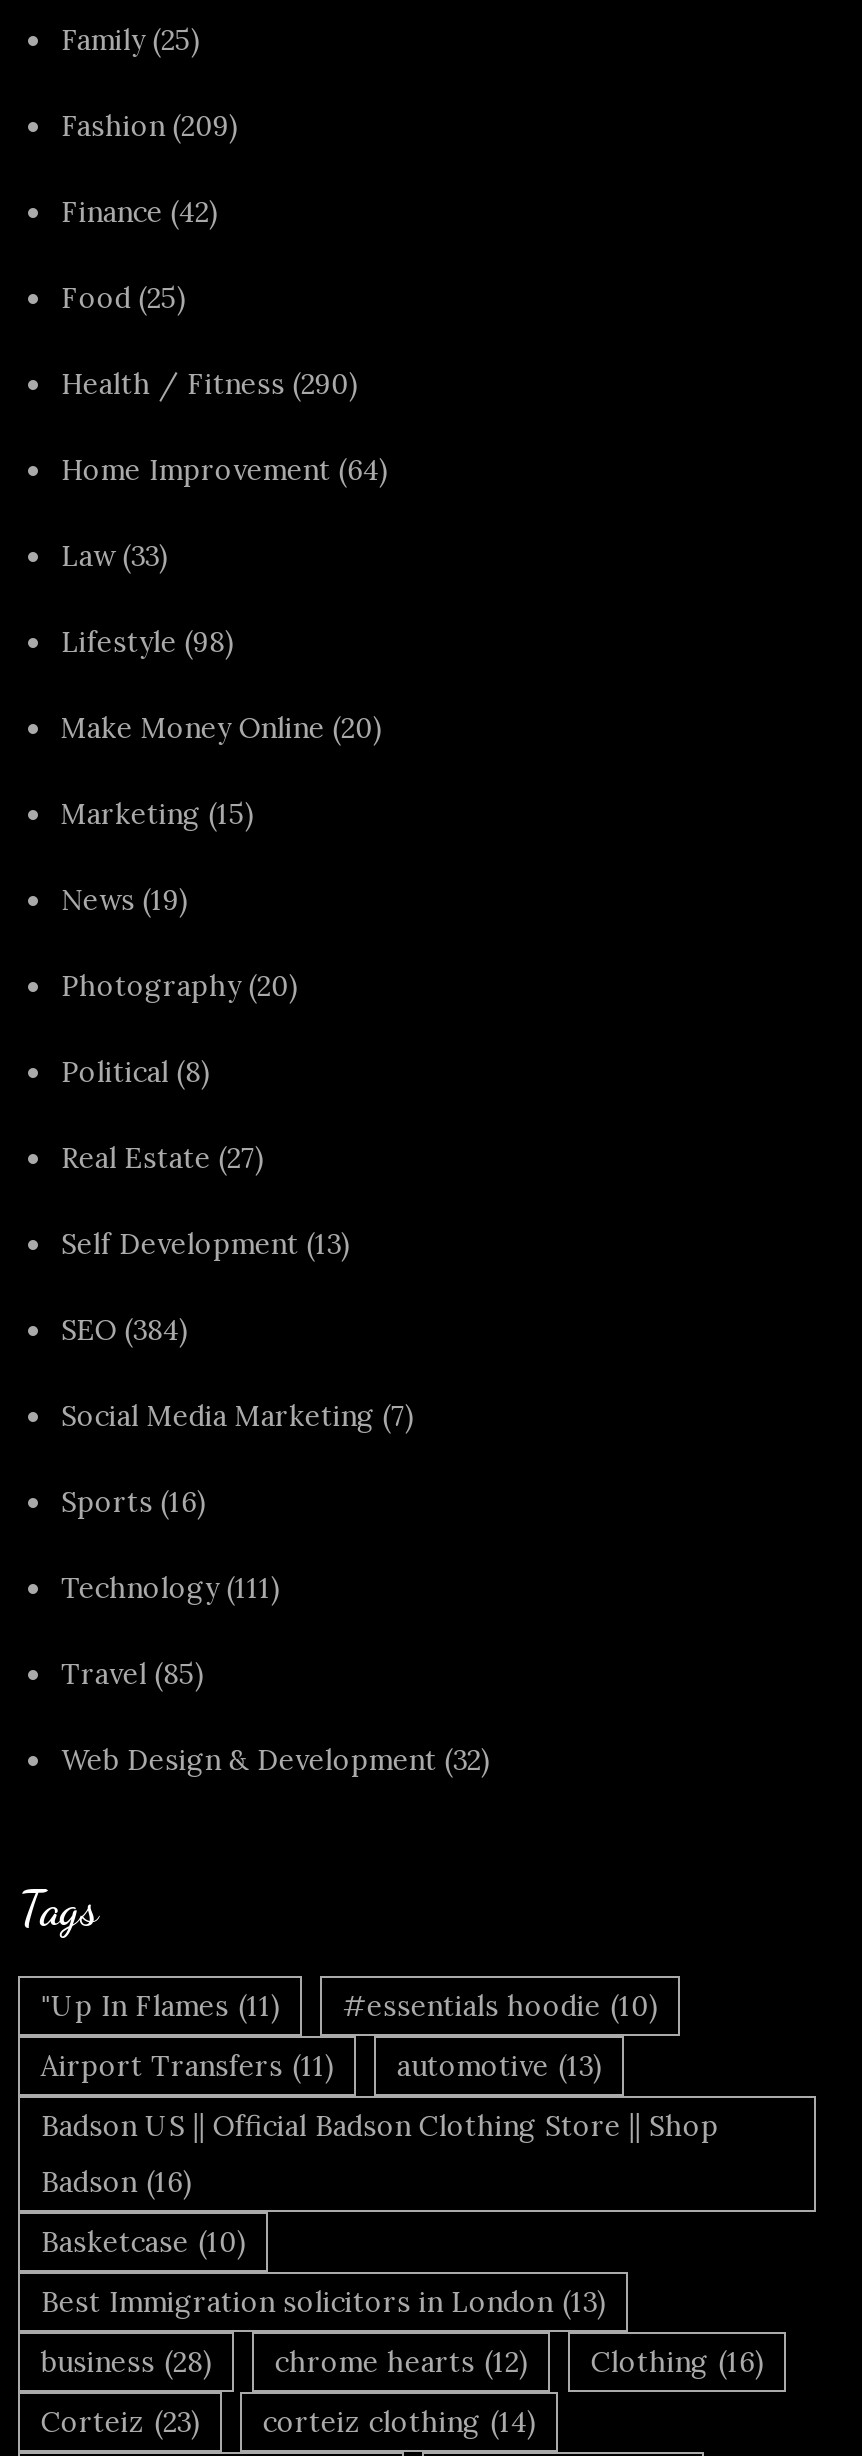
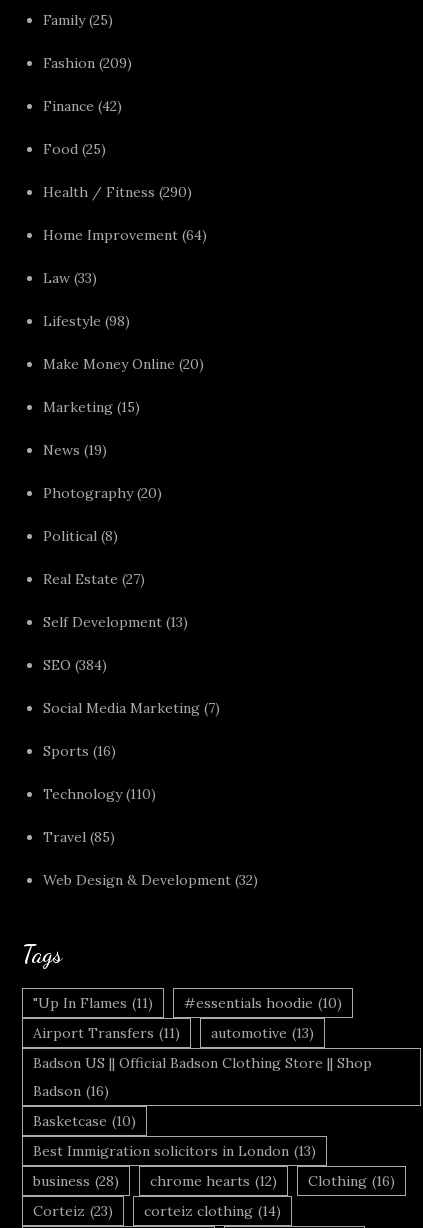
[61,1570,281,1606] Technology (111) -> [43,785,156,803] Technology (110)

